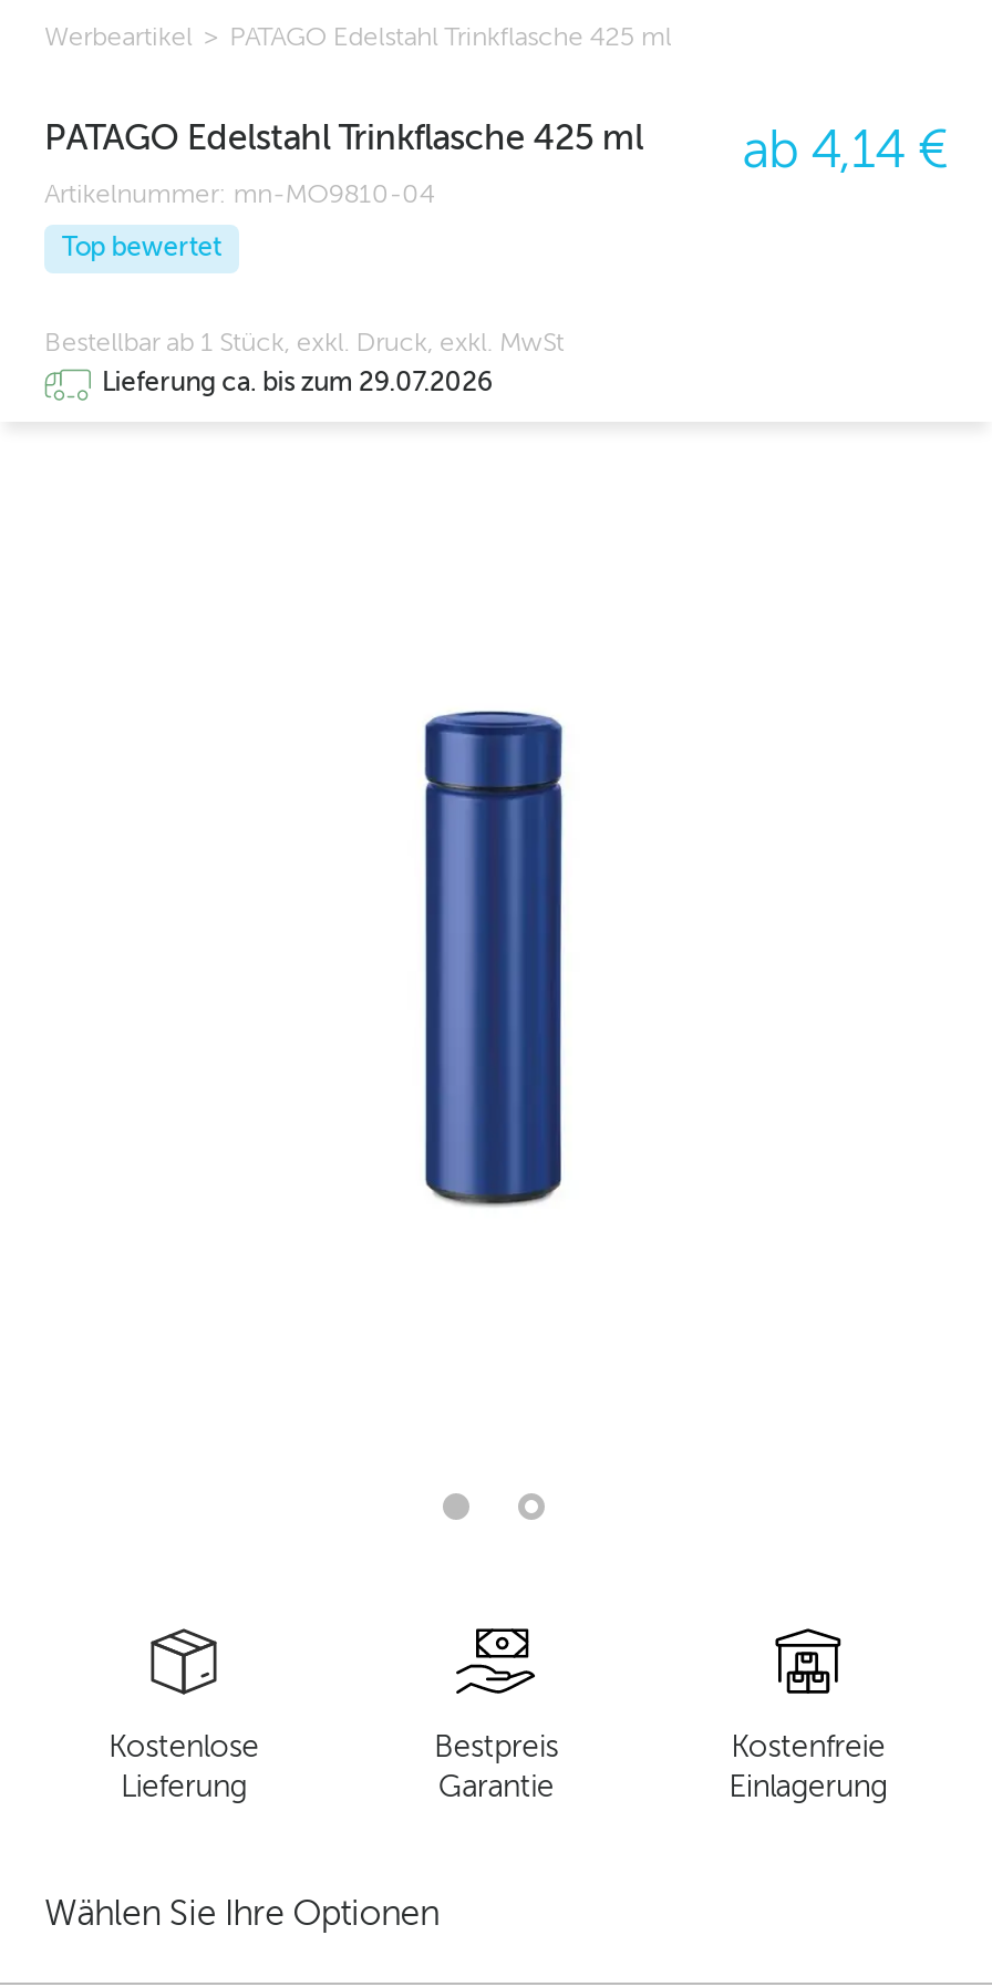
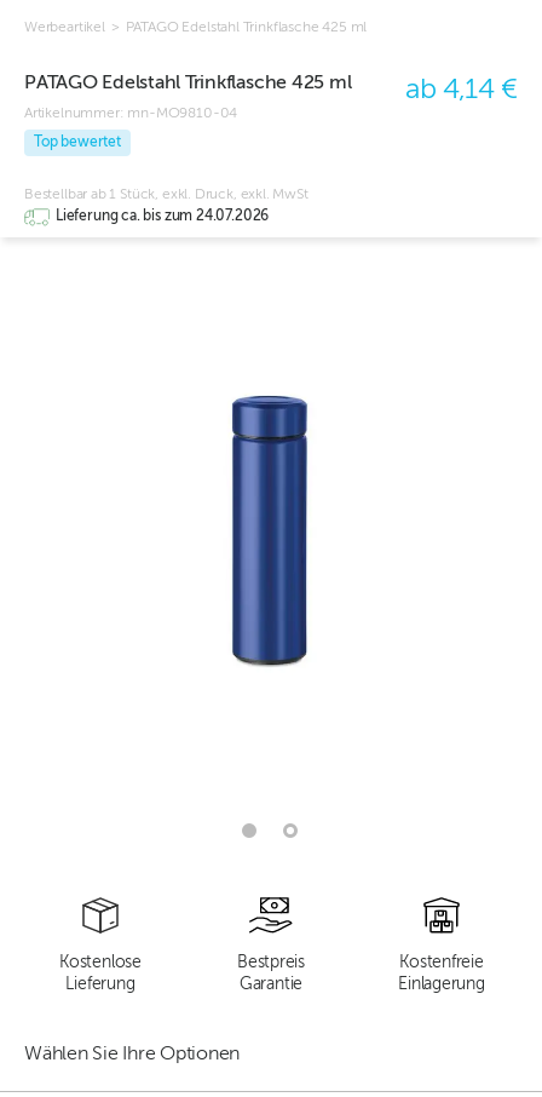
[102,371,492,397] Lieferung ca. bis zum 29.07.2026 -> [56,209,269,224] Lieferung ca. bis zum 24.07.2026

